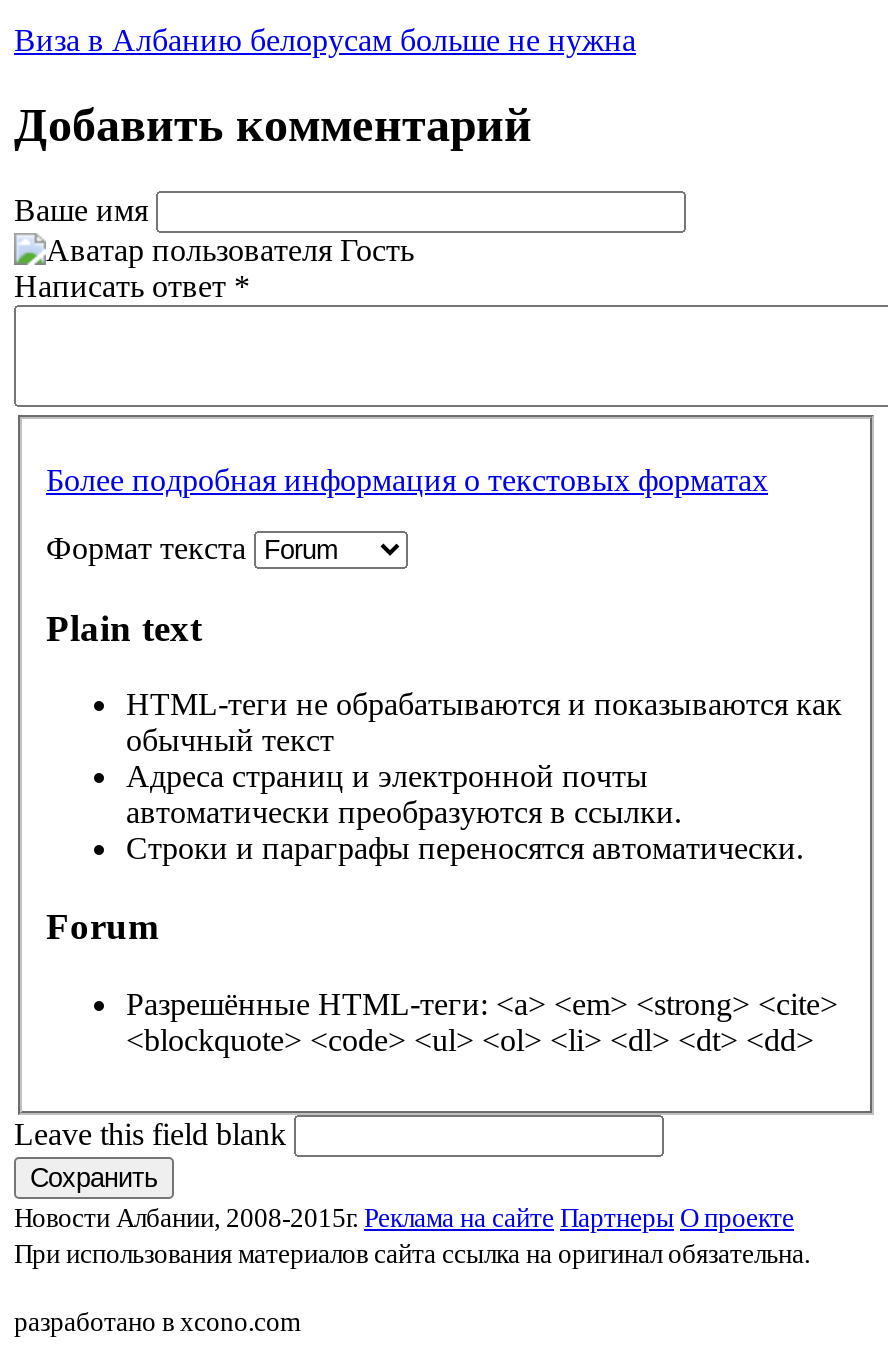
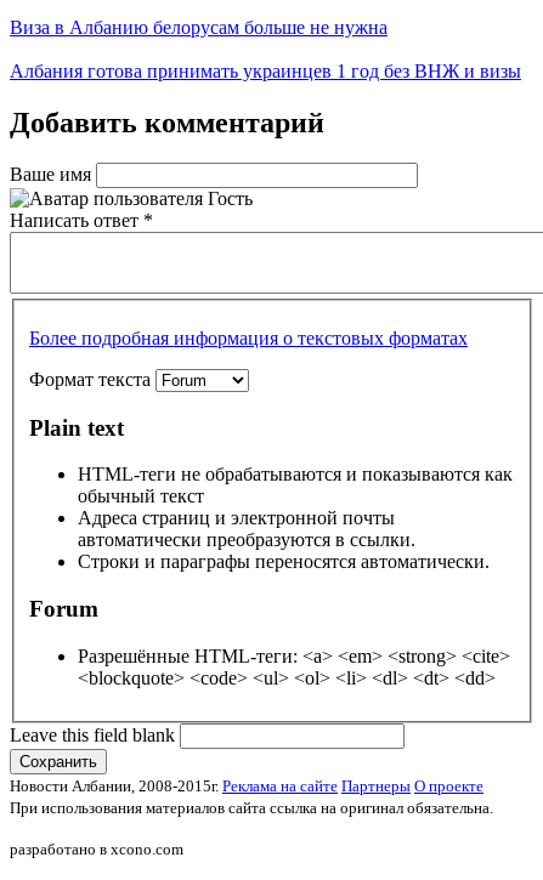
none -> [10,60,521,81] Албания готова принимать украинцев 1 год без ВНЖ и визы

